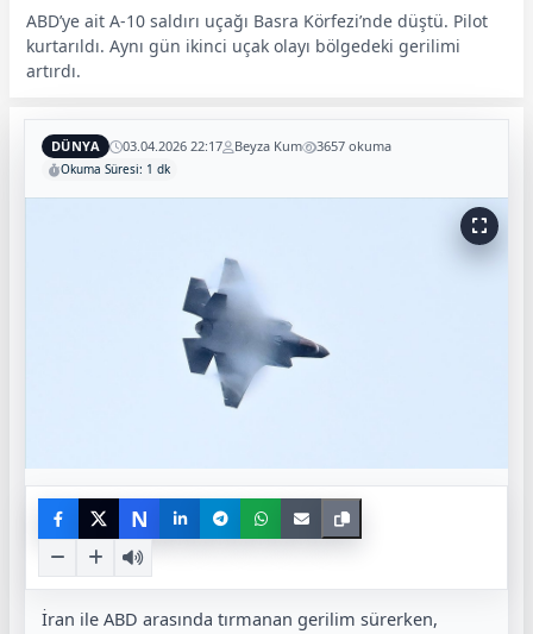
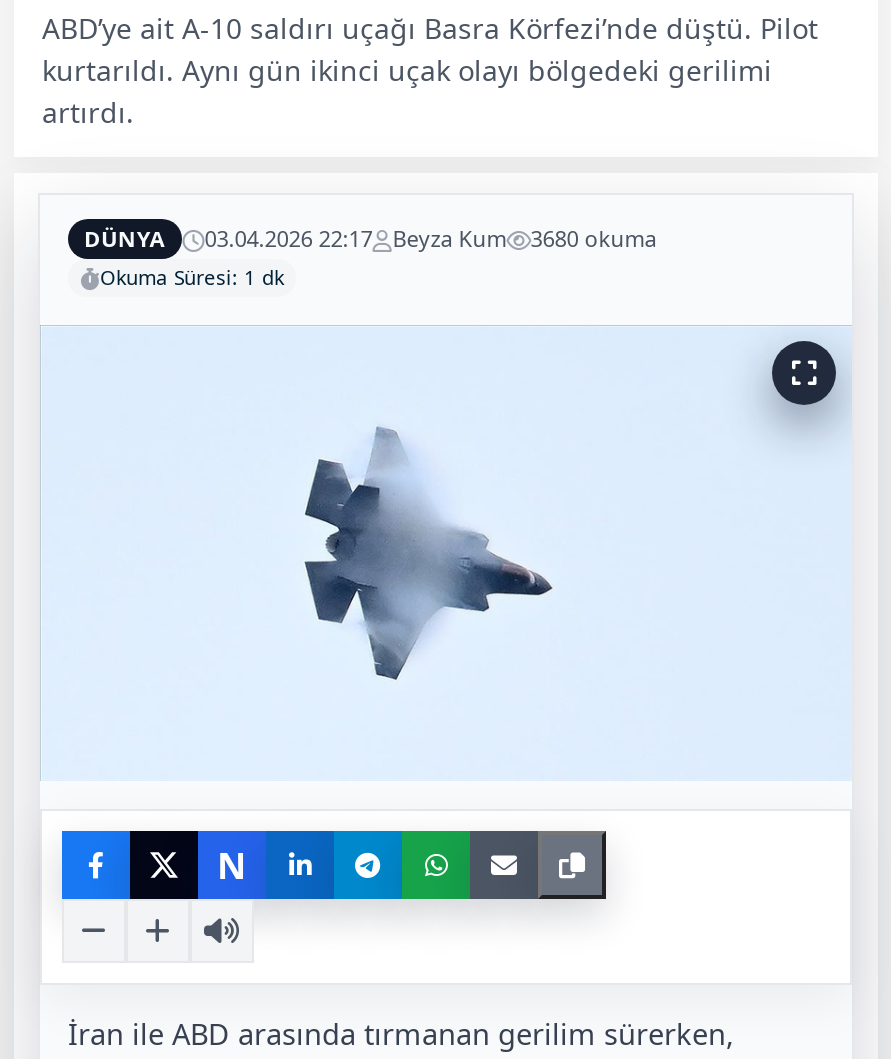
[51,137,392,155] DÜNYA 03.04.2026 22:17 Beyza Kum 3657 okuma -> [84,223,656,253] DÜNYA 03.04.2026 22:17 Beyza Kum 3680 okuma

